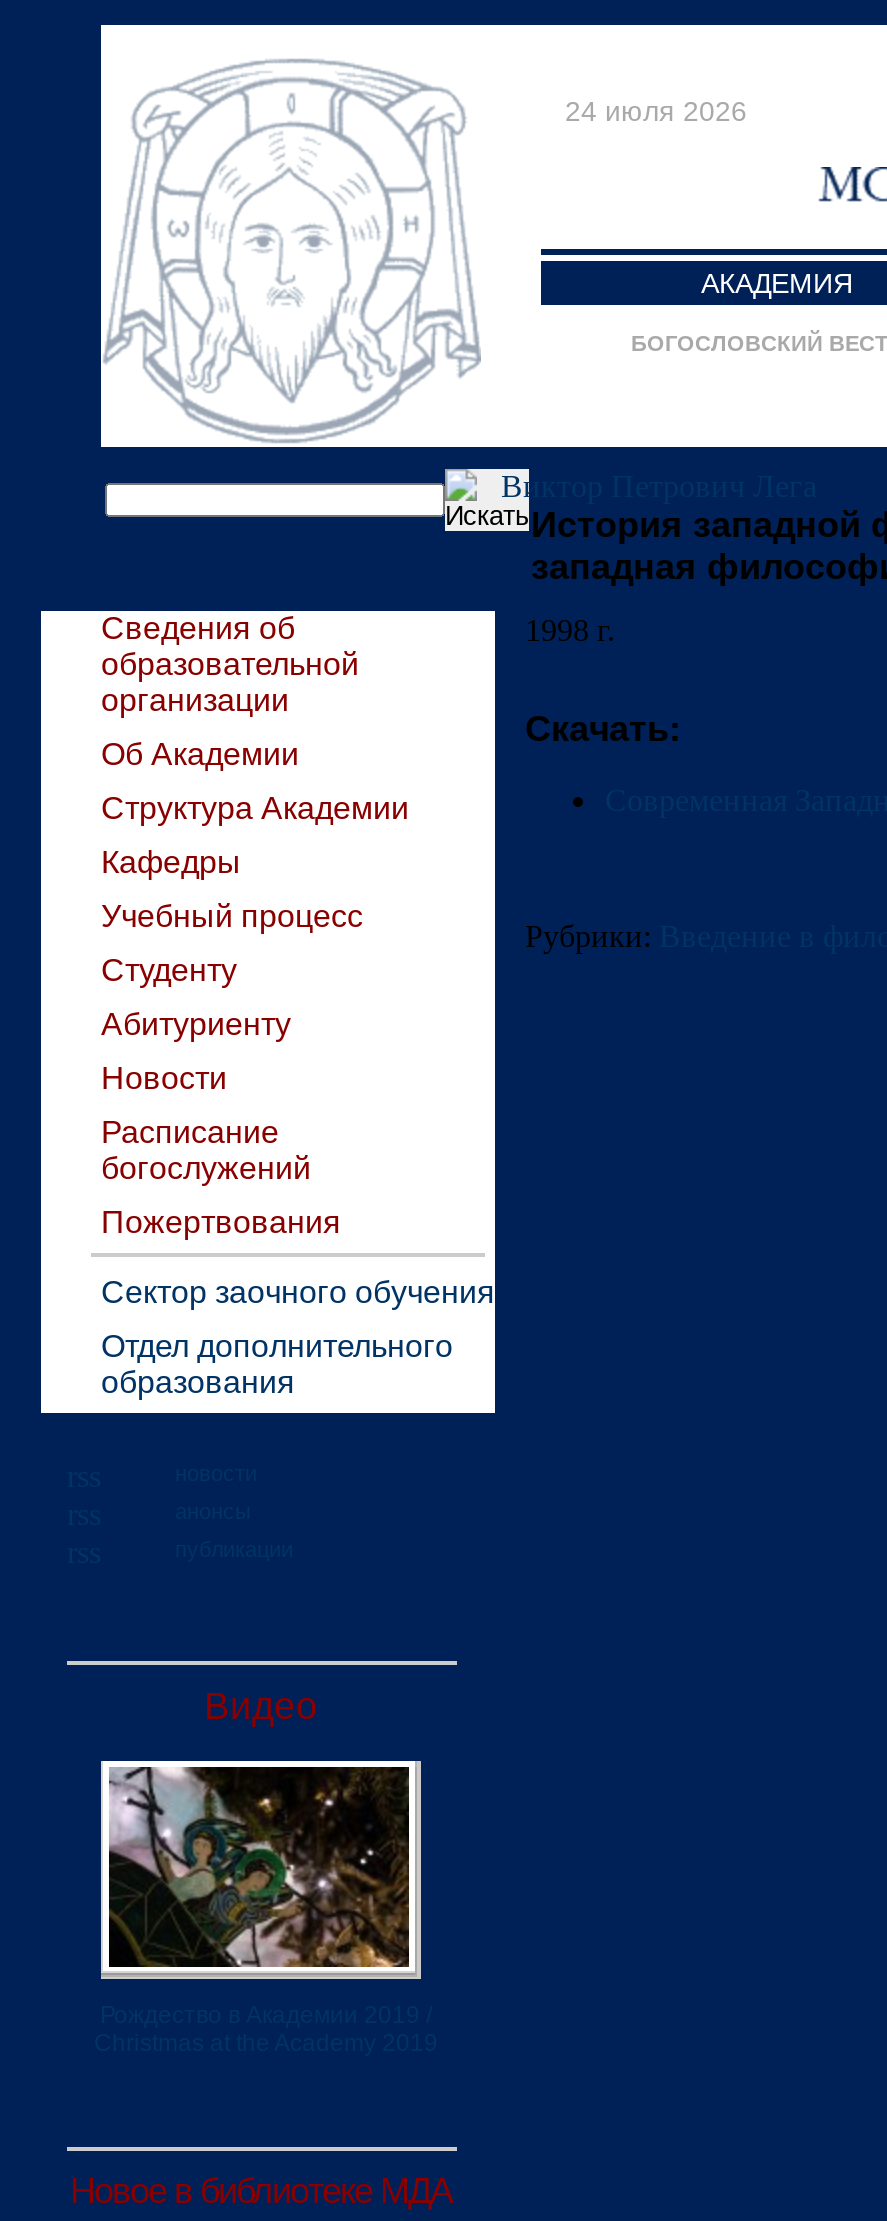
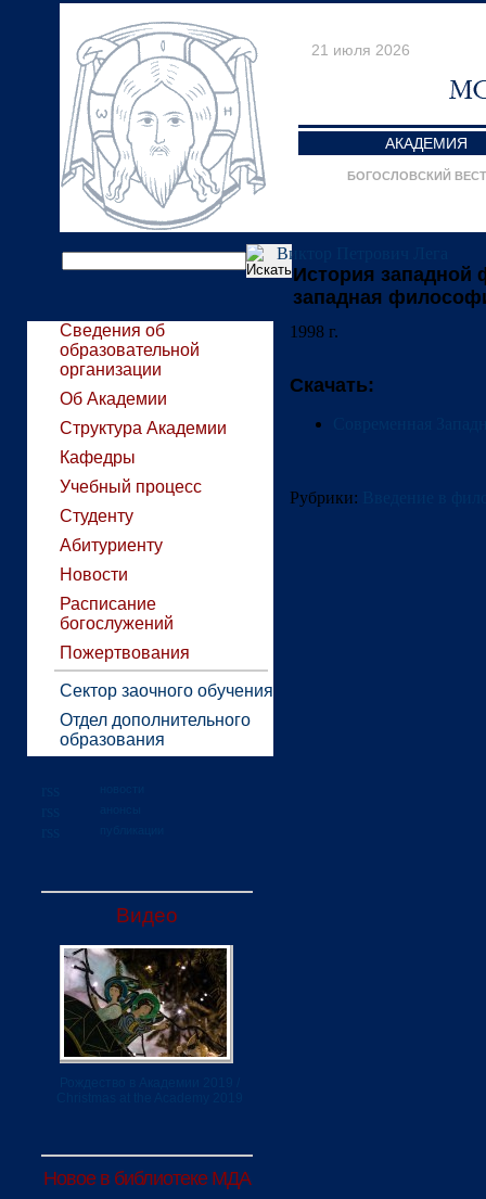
[565,95,747,127] 24 июля 2026 -> [311,41,410,59] 21 июля 2026

